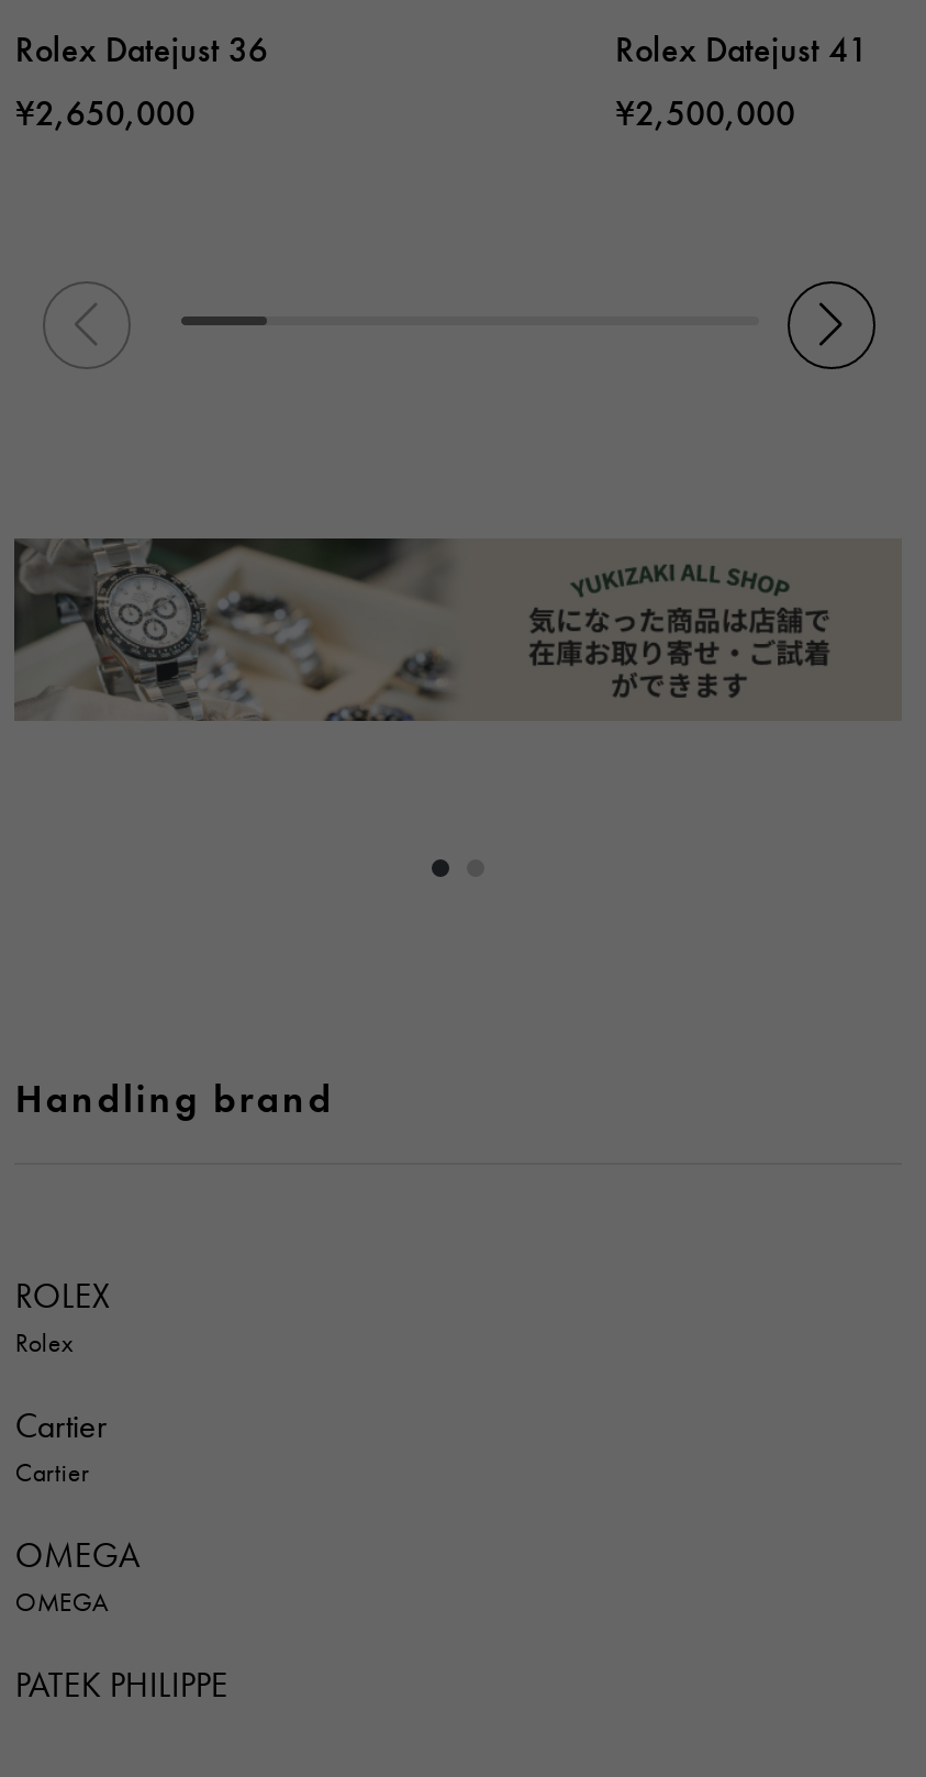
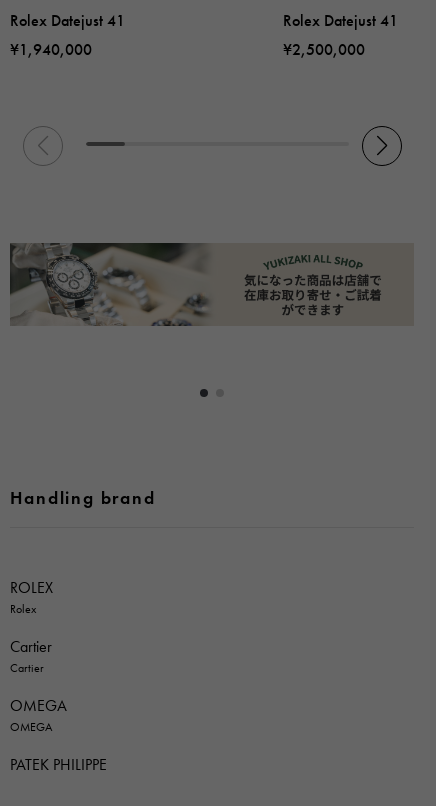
[15,30,268,71] Rolex Datejust 36 -> [10,11,125,30] Rolex Datejust 41
[15,93,195,135] ¥2,650,000 -> [10,40,92,59] ¥1,940,000

